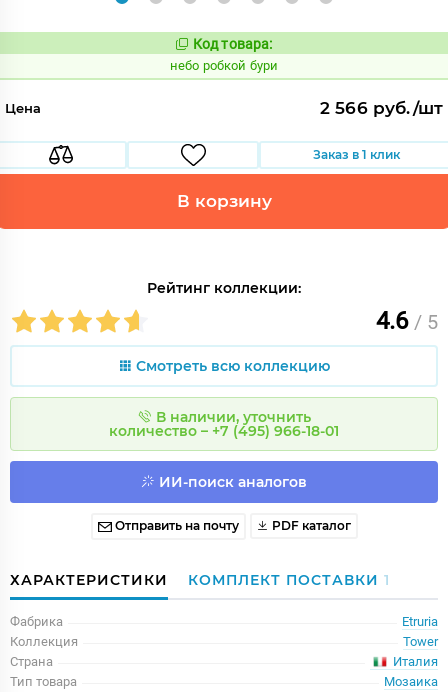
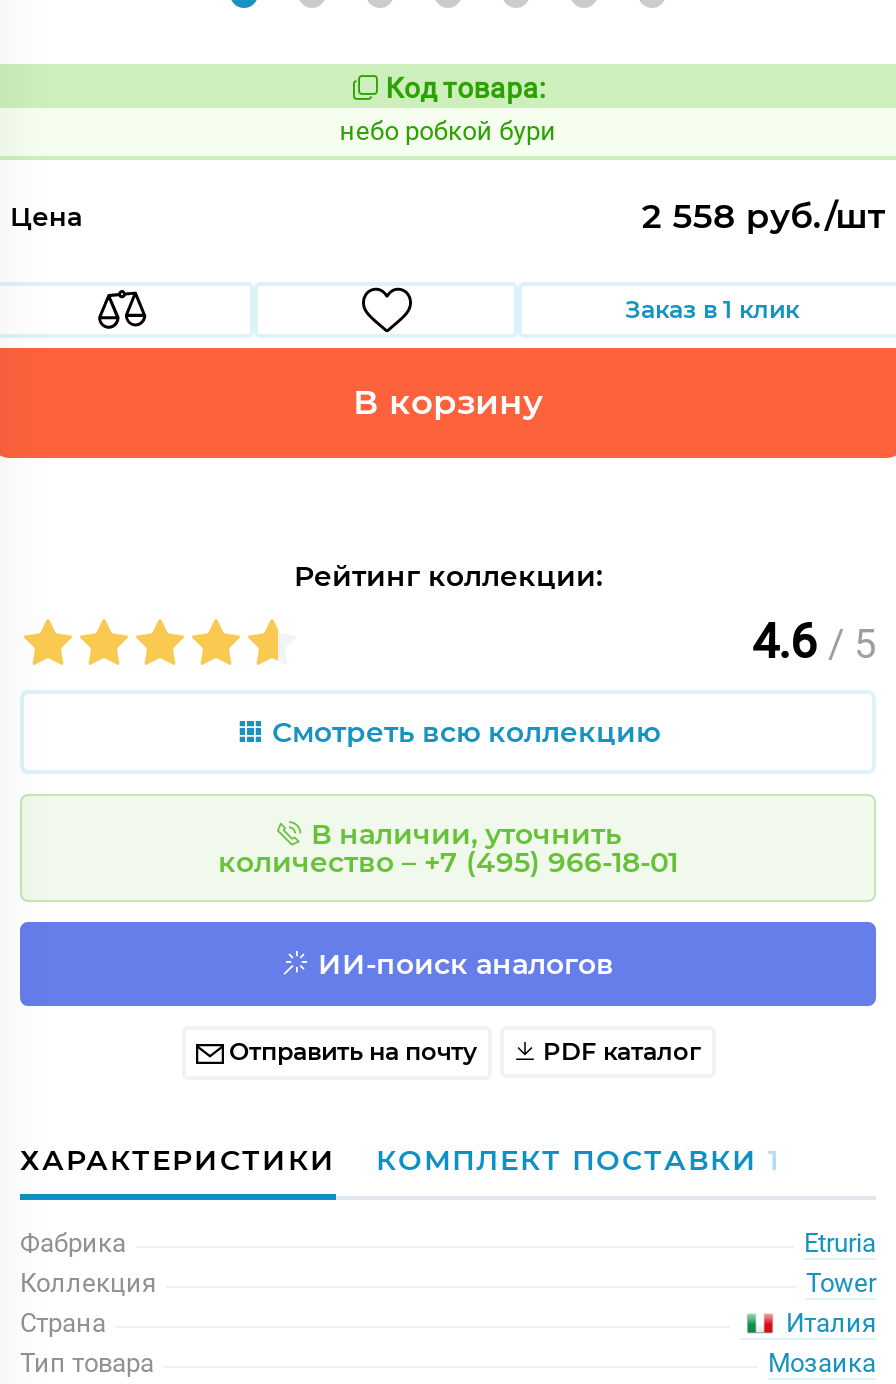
[320,98,443,118] 2 566 руб./шт -> [642,196,886,236] 2 558 руб./шт

